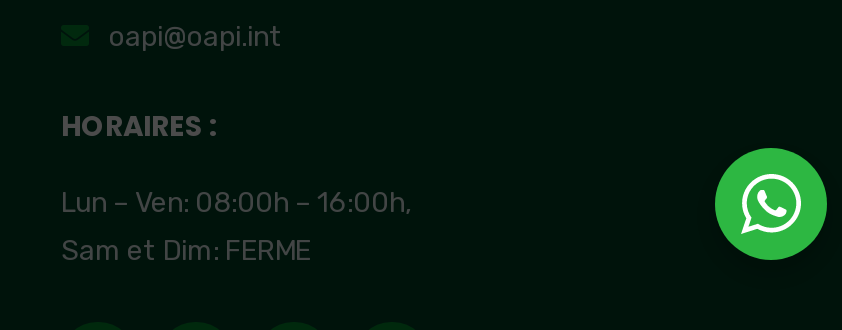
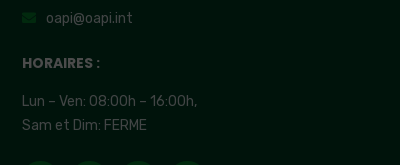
[713,146,829,262] [image] -> none

